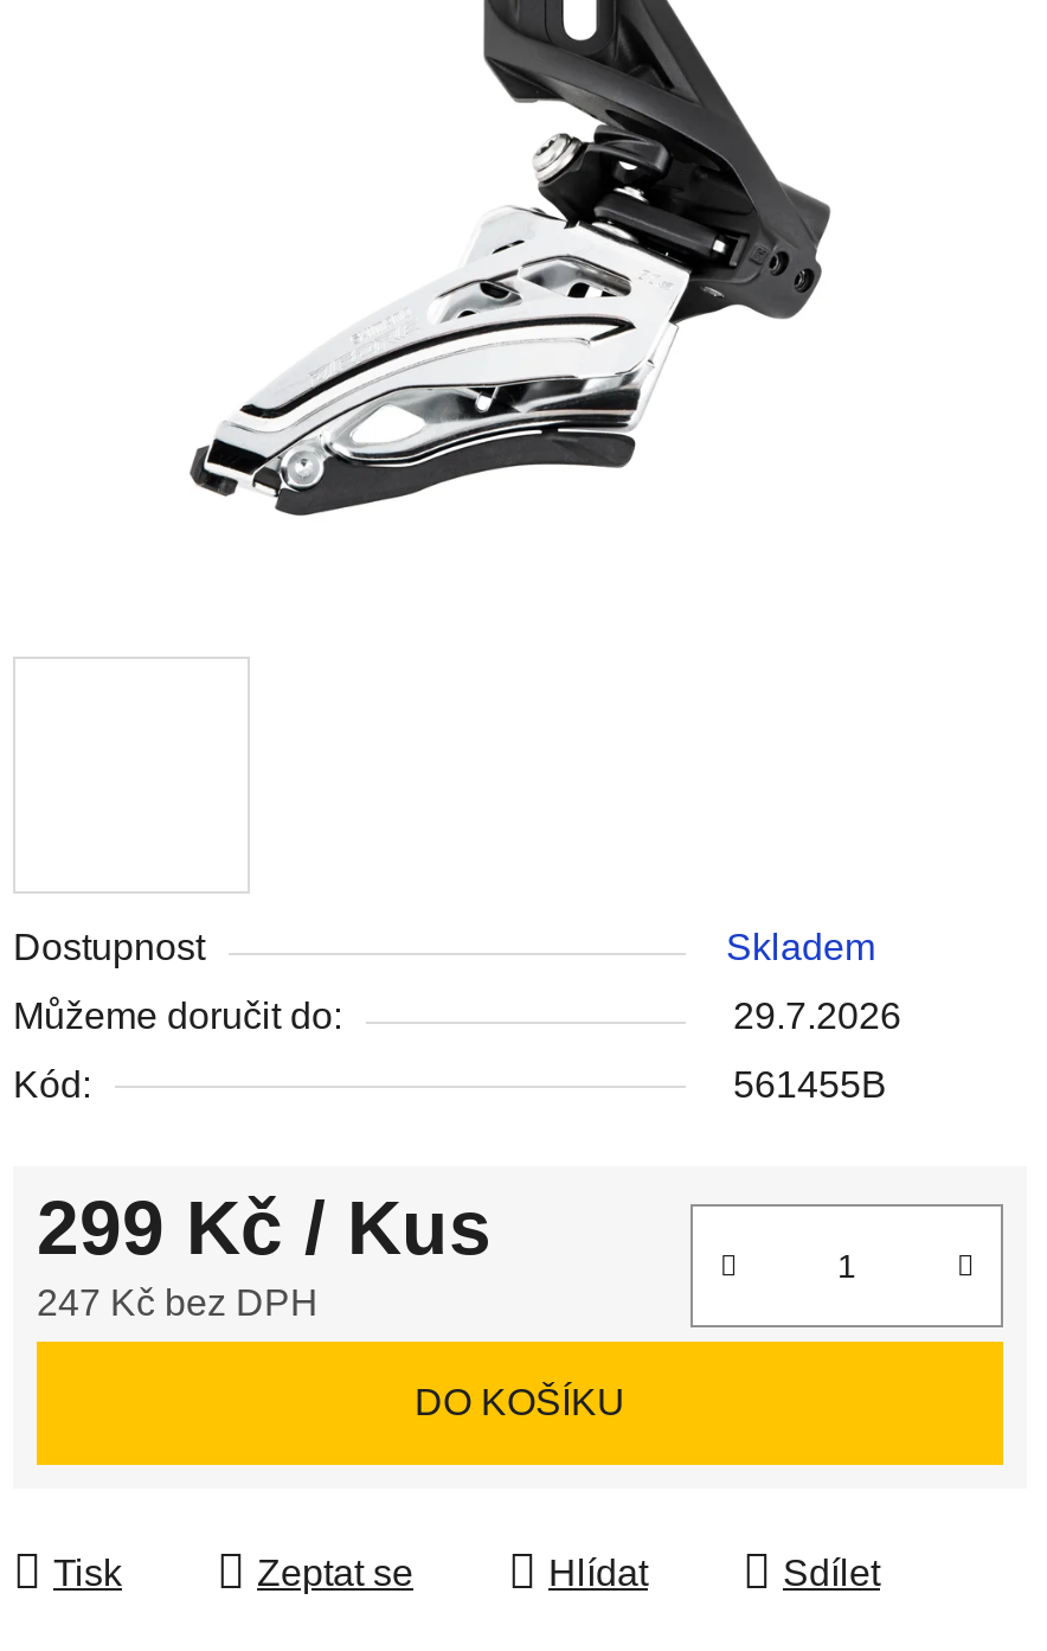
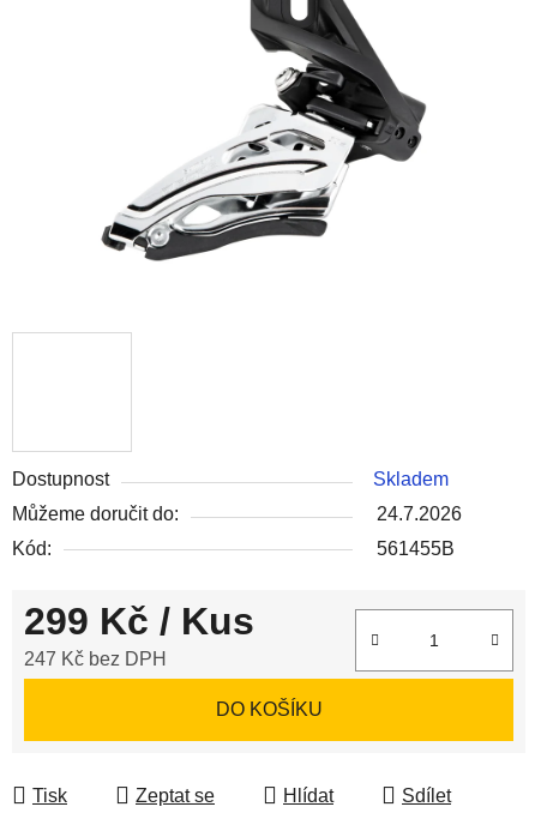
[733,995,901,1035] 29.7.2026 -> [377,503,462,524] 24.7.2026

